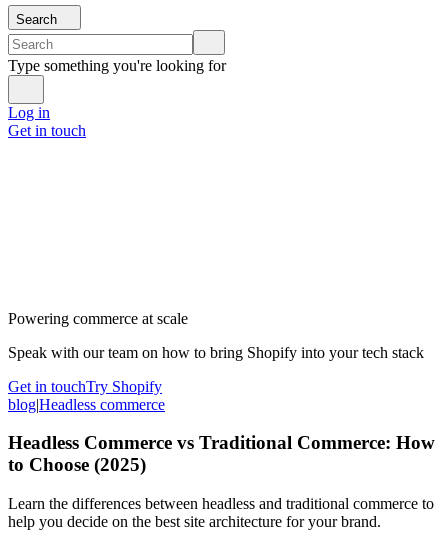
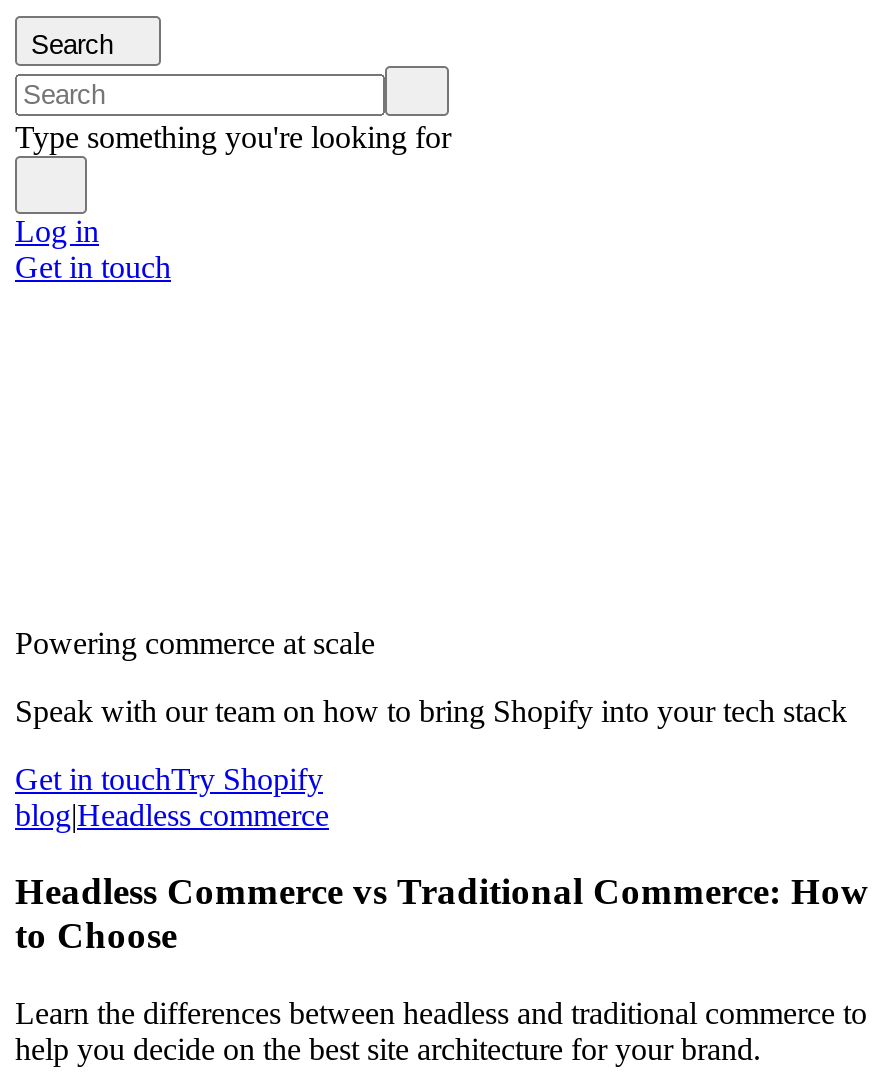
[8,454,146,475] to Choose (2025) -> [15,915,177,957] to Choose

